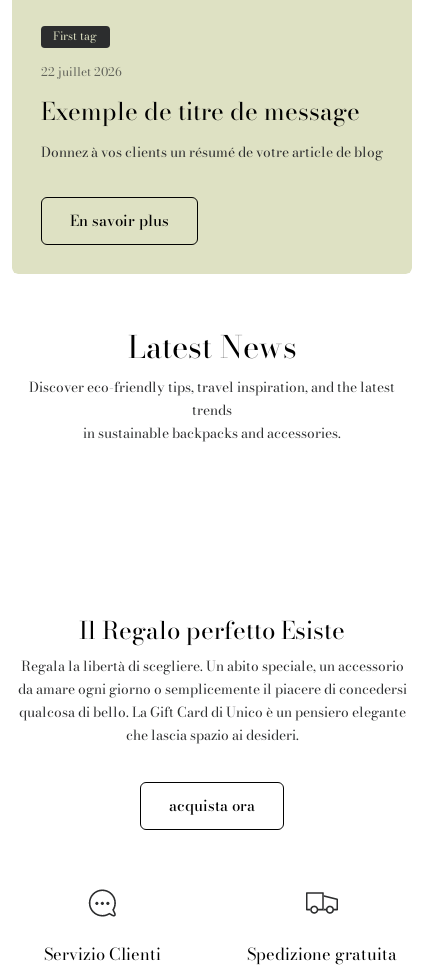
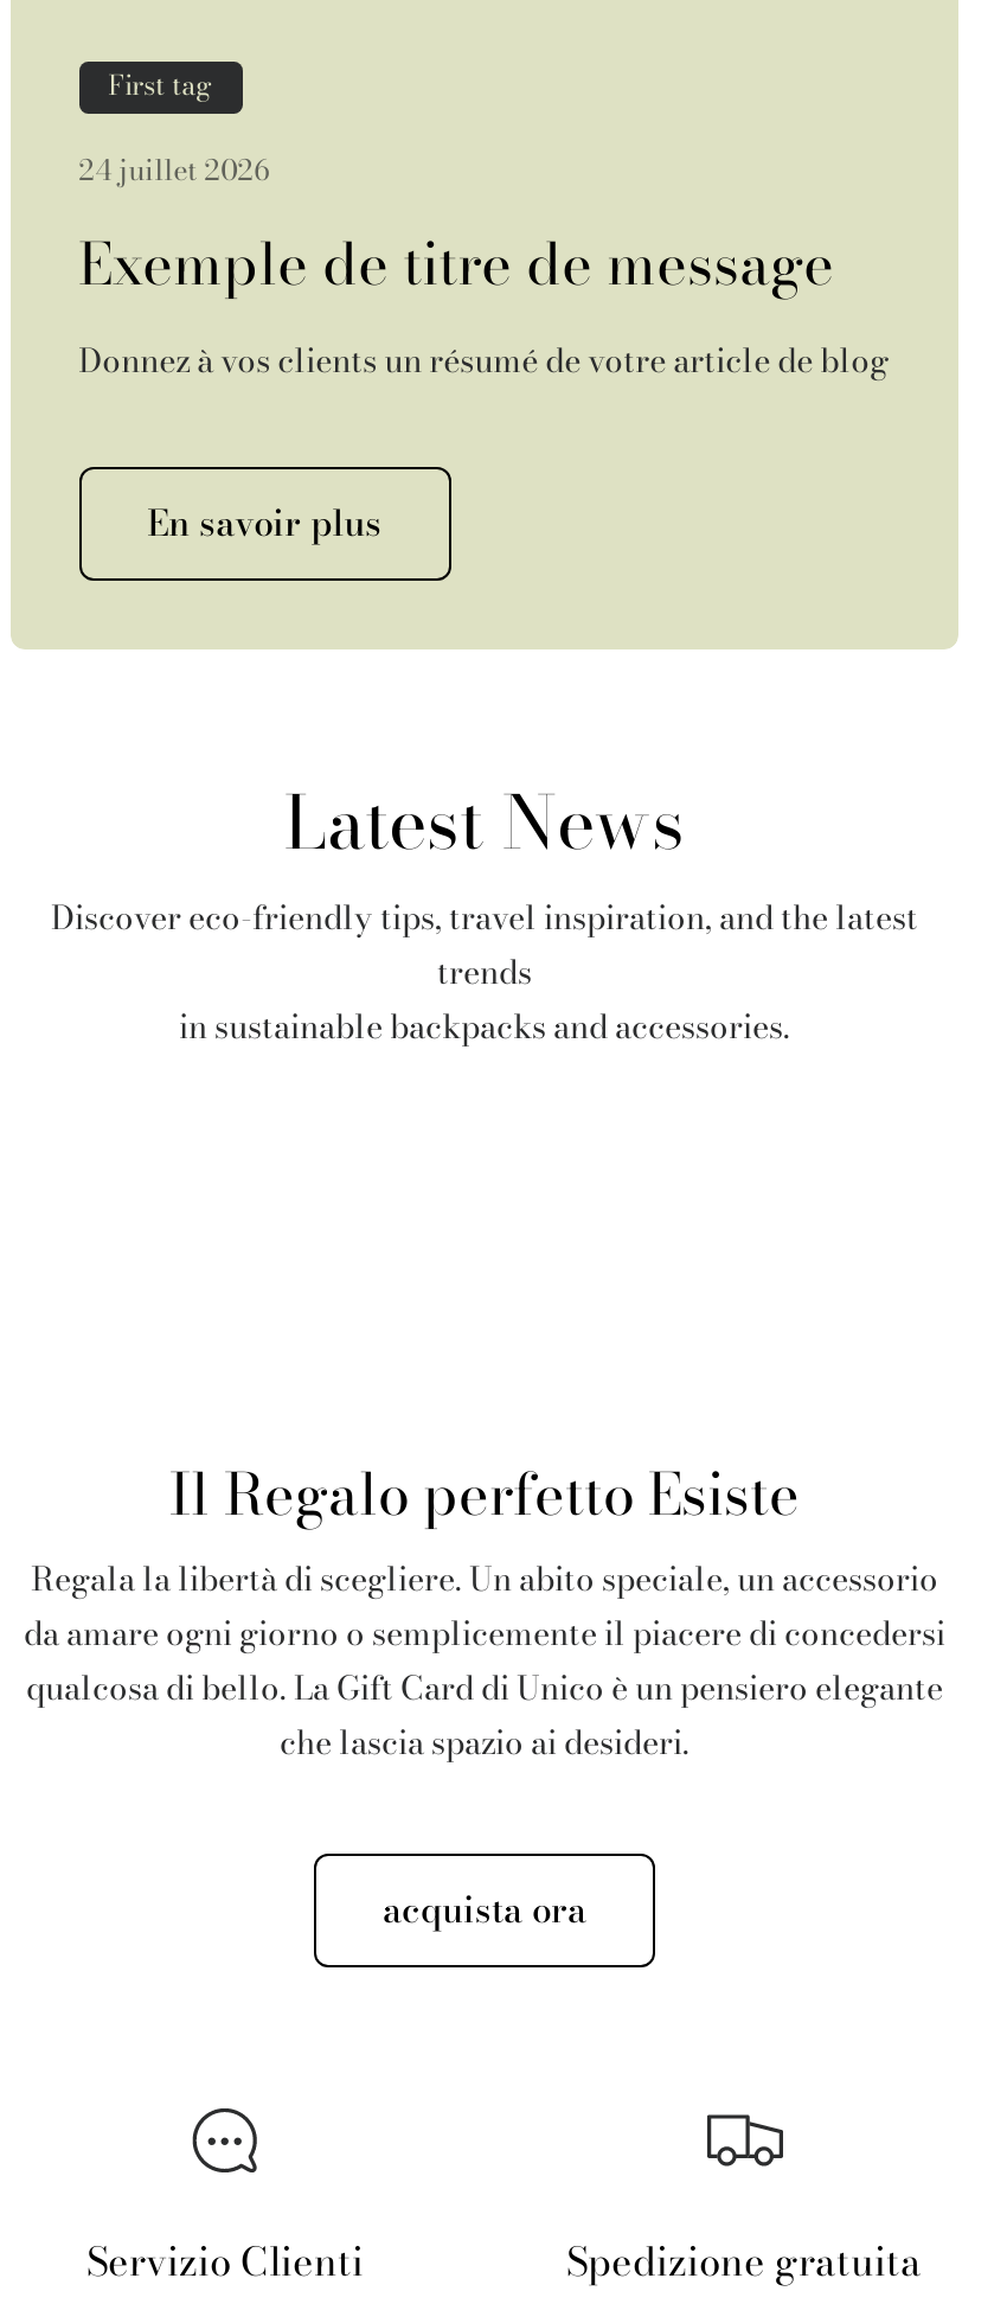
[41,63,122,81] 22 juillet 2026 -> [79,150,271,193] 24 juillet 2026

